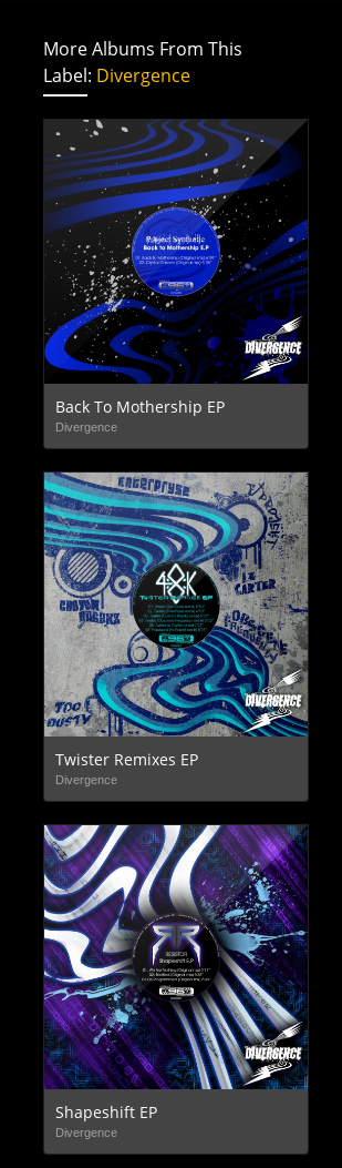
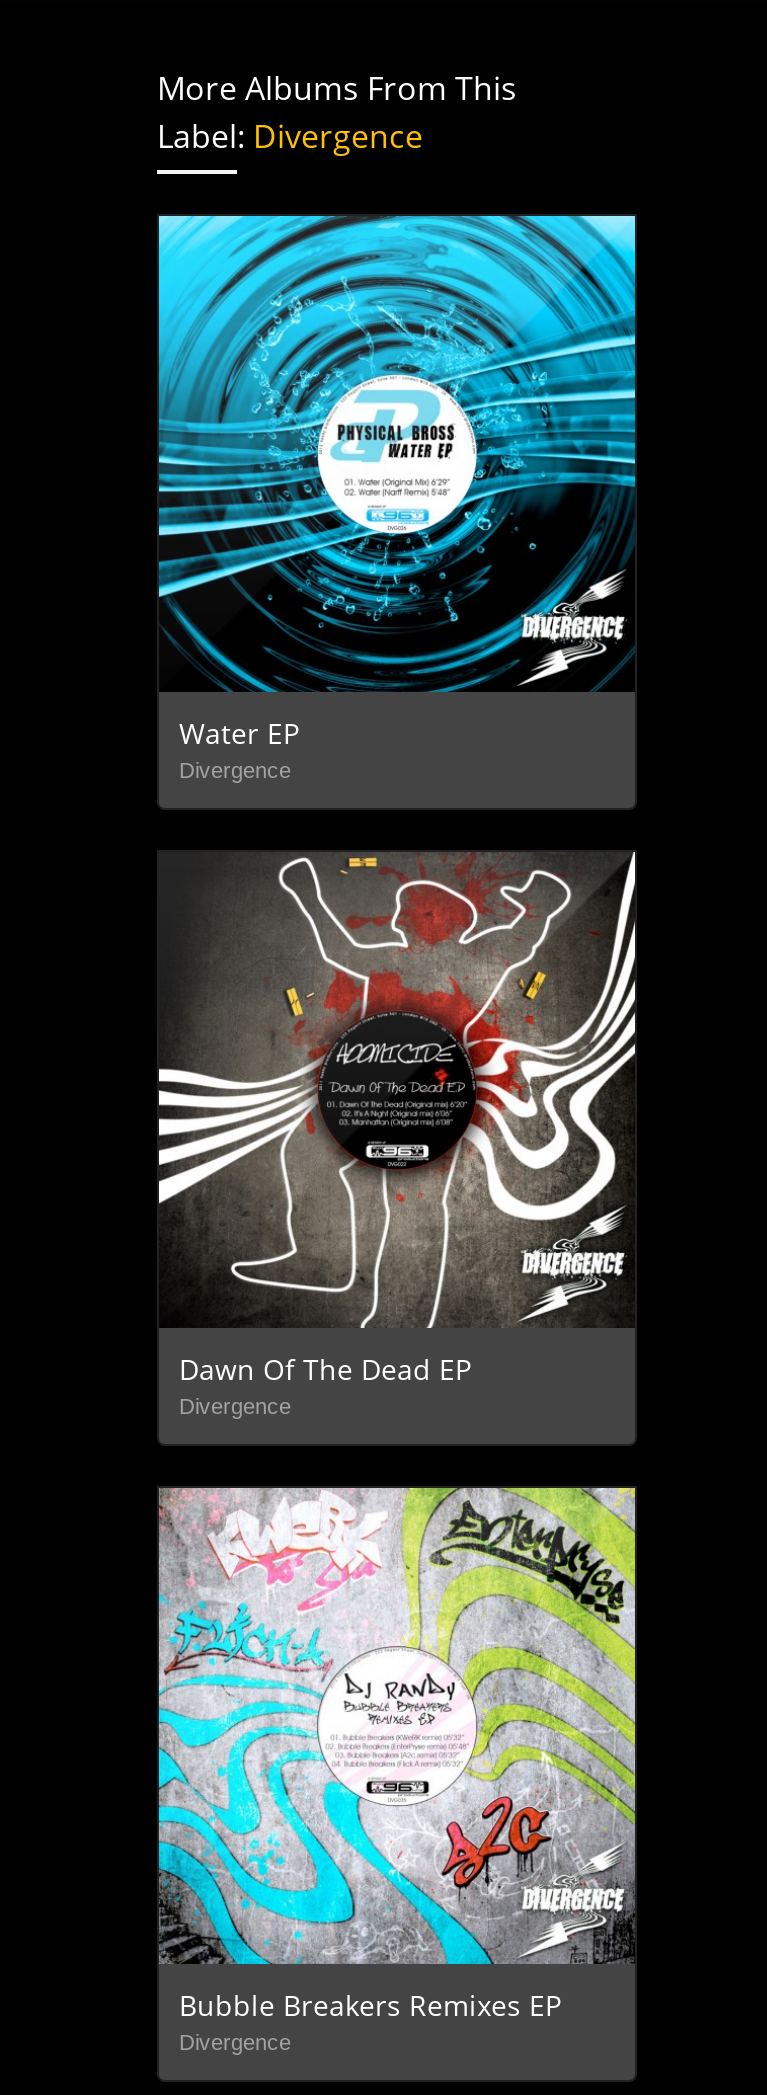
[43,119,309,417] [image] | Back To Mothership EP -> [157,214,637,752] [image] | Water EP
[43,471,309,770] [image] | Twister Remixes EP -> [159,854,635,1388] [image] | Dawn Of The Dead EP
[43,824,309,1123] [image] | Shapeshift EP -> [157,1486,637,2024] [image] | Bubble Breakers Remixes EP

